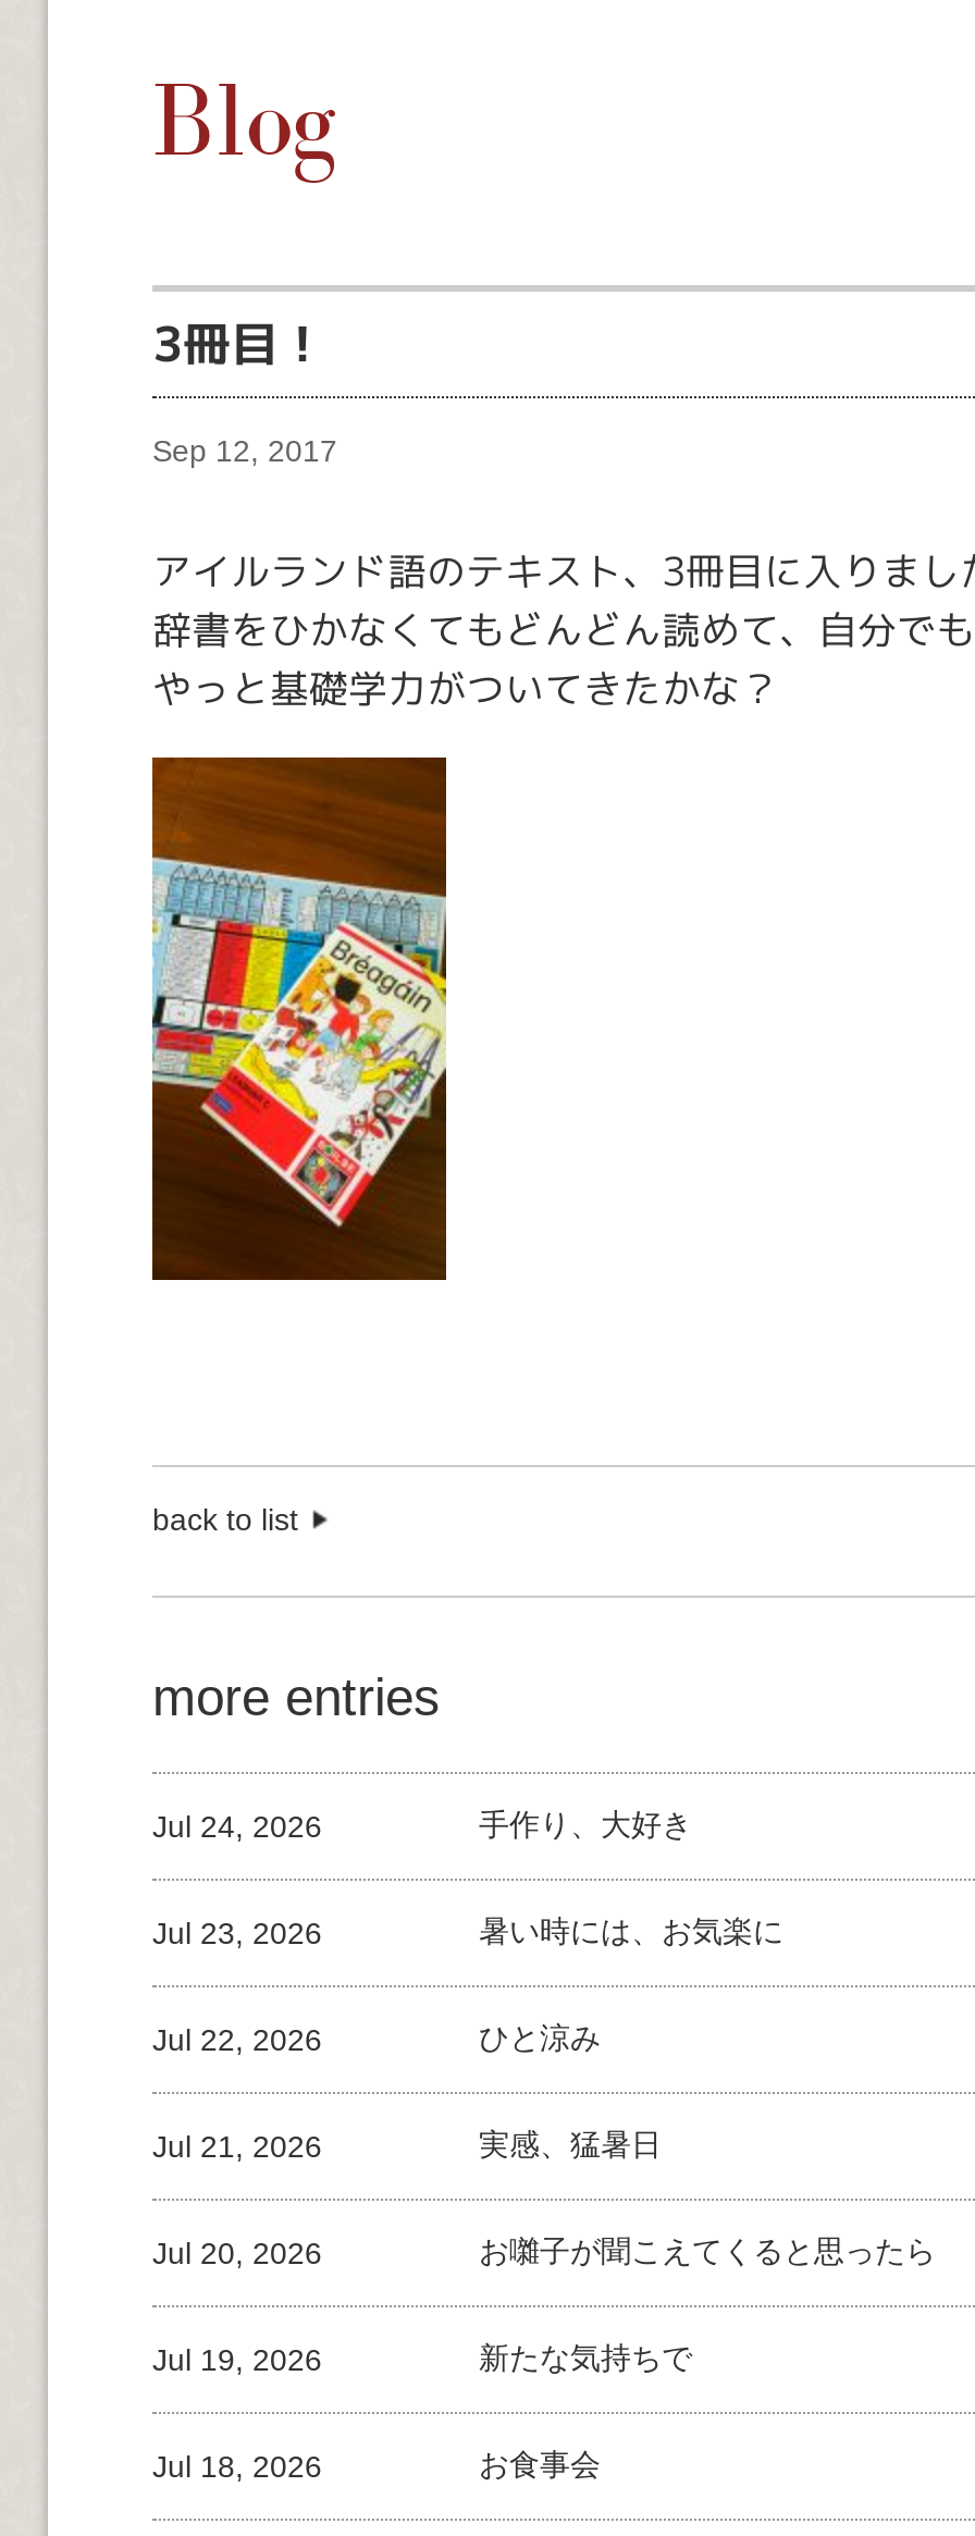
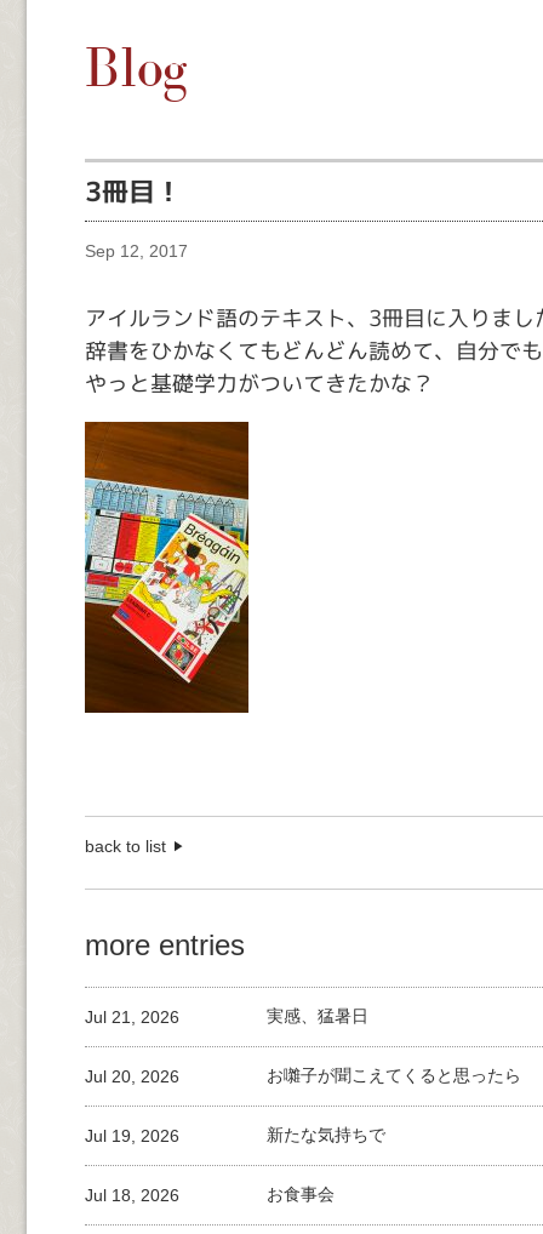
[152,1809,783,2057] 手作り、大好き | Jul 24, 2026 | 暑い時には、お気楽に | Jul 23, 2026 | ひと涼み | Jul 22, 2026 -> none

